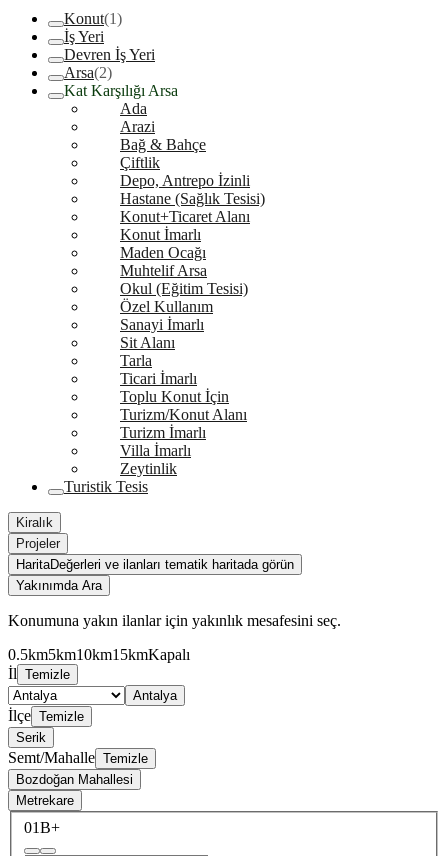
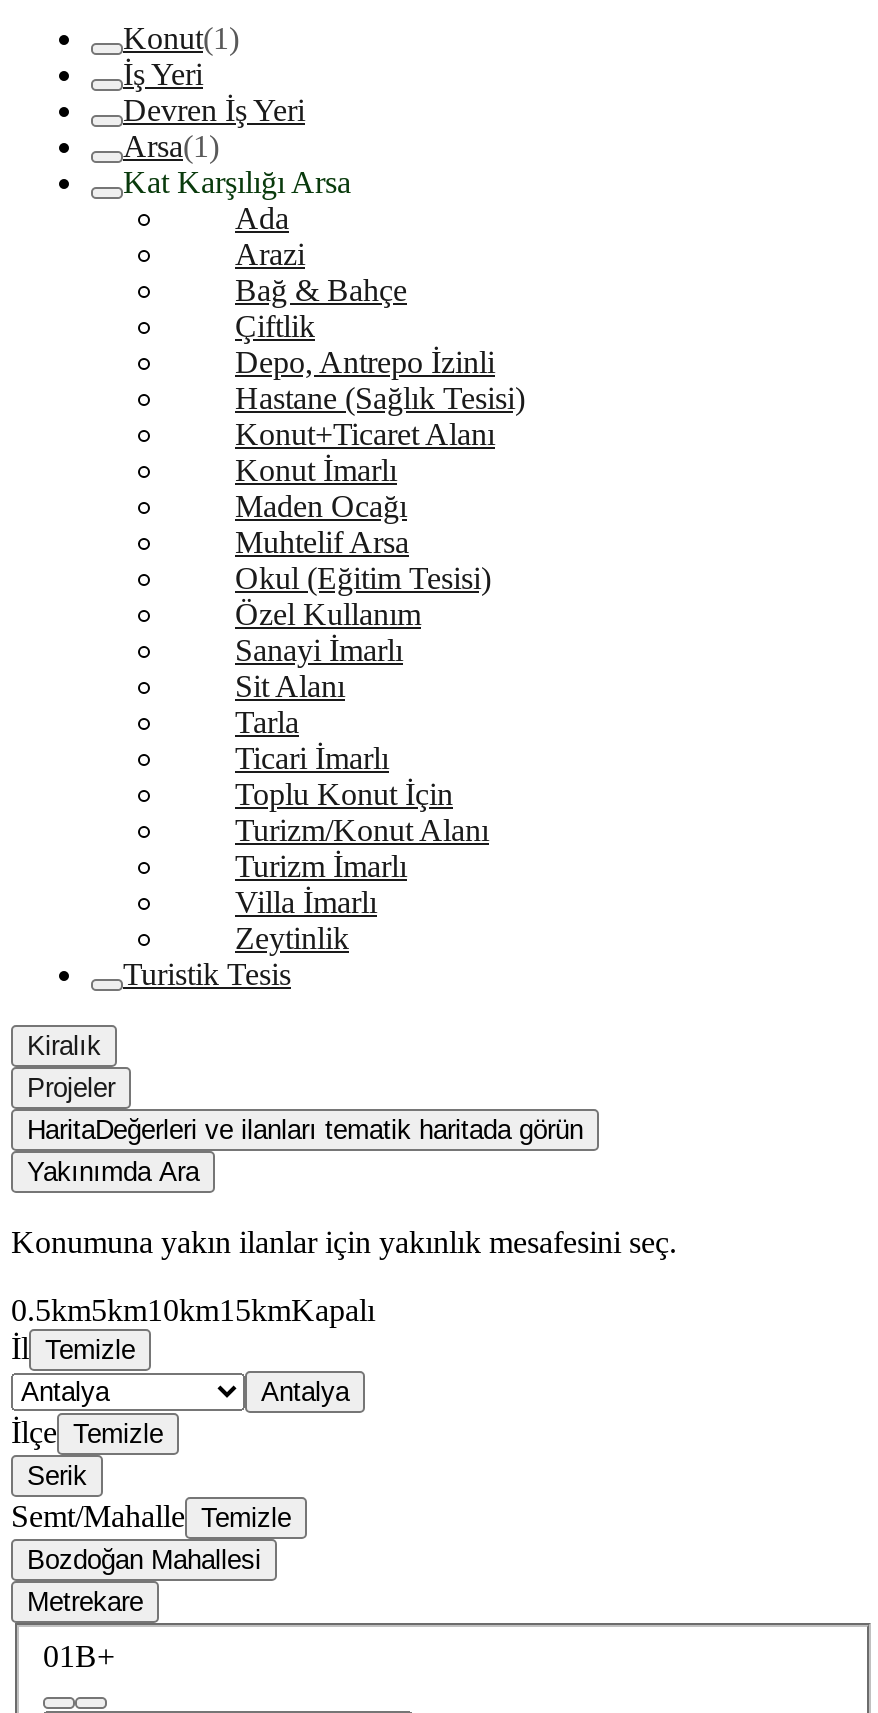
[64,64,112,81] Arsa(2) -> [123,129,219,163] Arsa(1)

